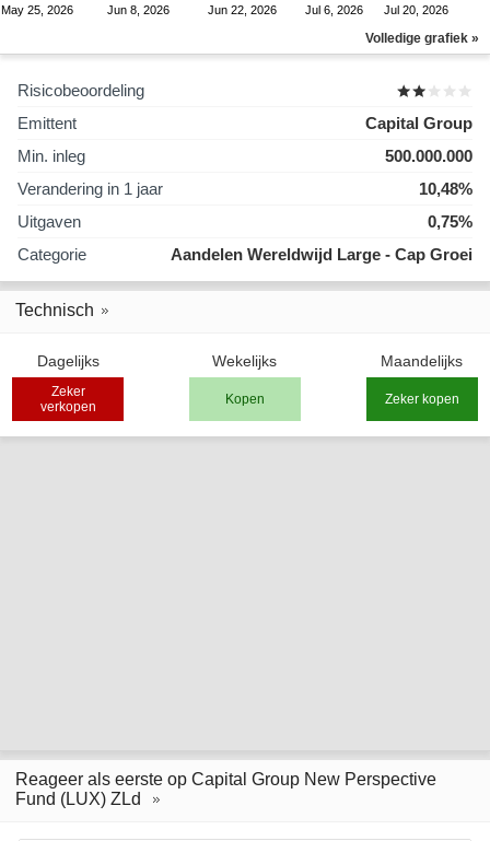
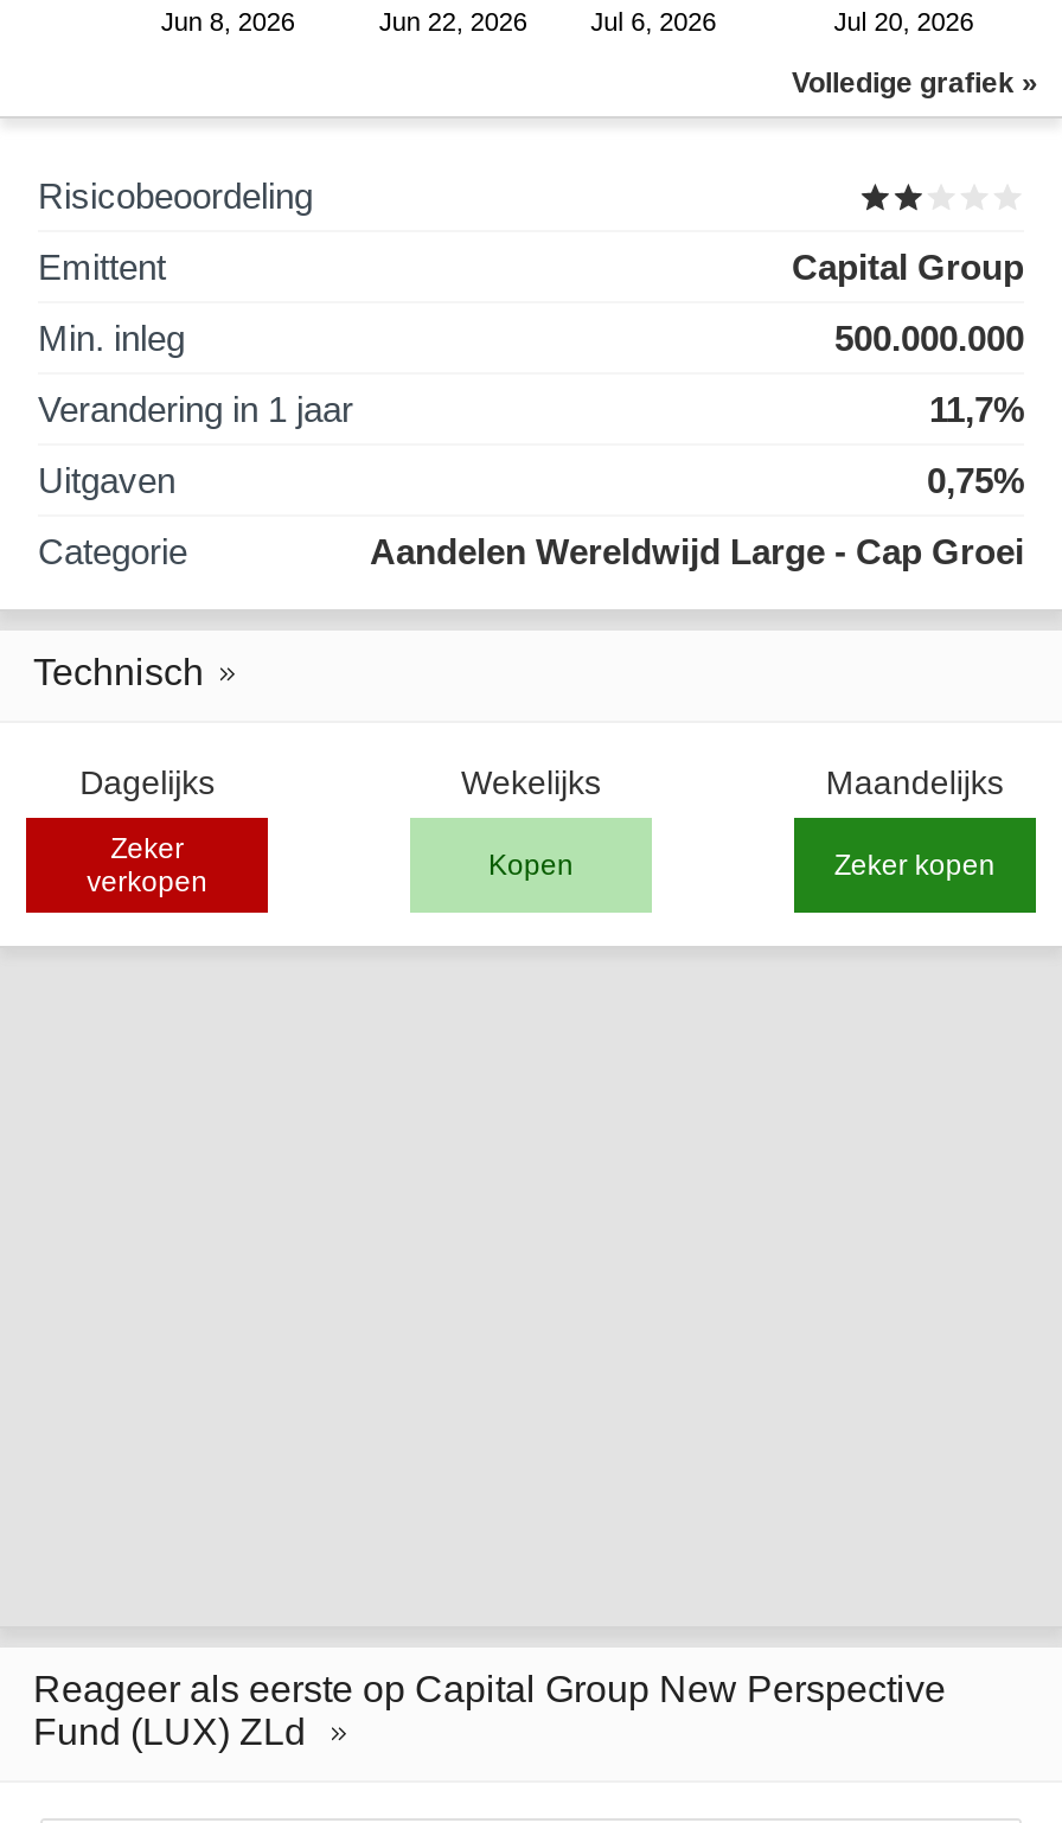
[1,3,73,17] May 25, 2026 -> none
[419,179,472,198] 10,48% -> [929,389,1024,429] 11,7%

